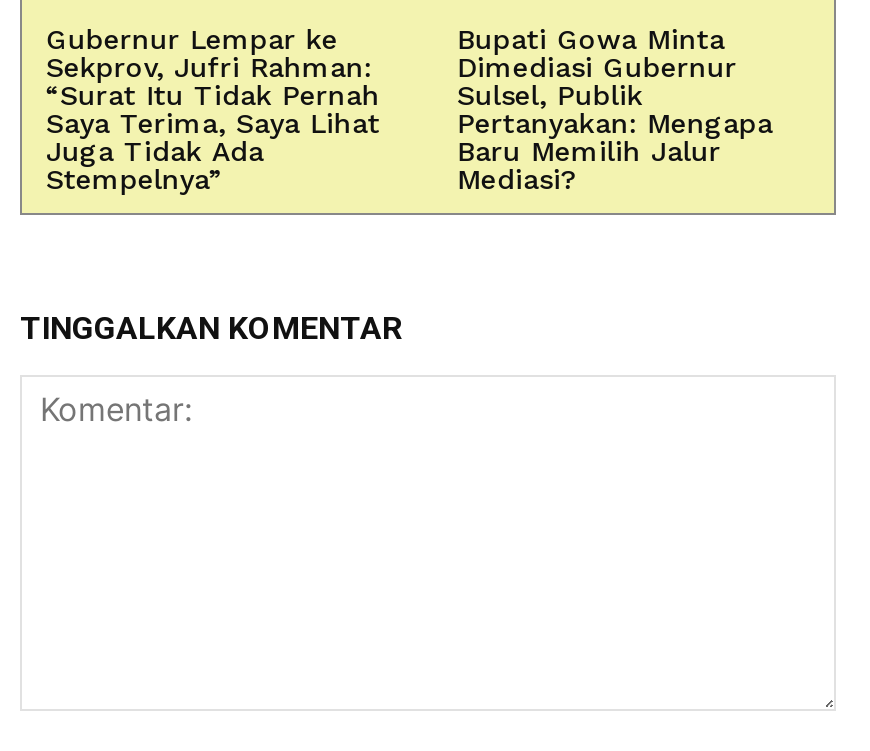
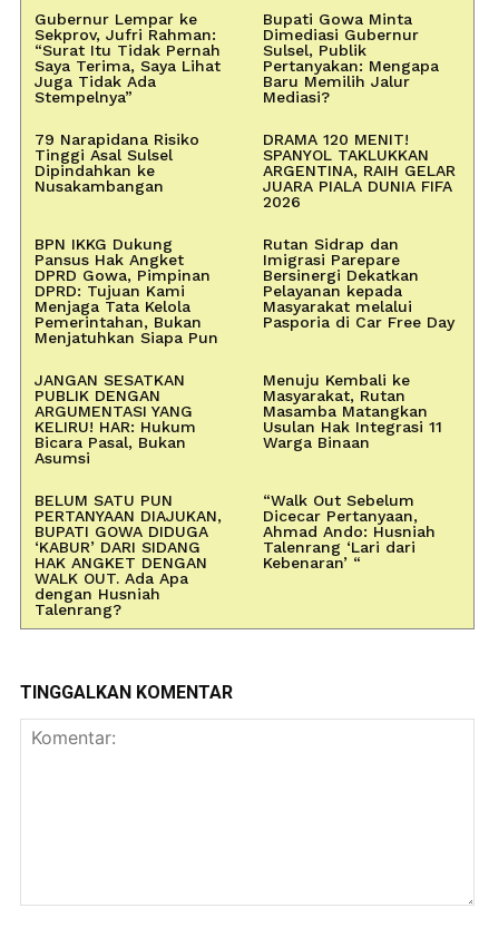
none -> [34,131,199,195] 79 Narapidana Risiko | Tinggi Asal Sulsel | Dipindahkan ke | Nusakambangan
none -> [34,131,456,347] DRAMA 120 MENIT! | SPANYOL TAKLUKKAN | ARGENTINA, RAIH GELAR | JUARA PIALA DUNIA FIFA | 2026 | BPN IKKG Dukung | Pansus Hak Angket | DPRD Gowa, Pimpinan | DPRD: Tujuan Kami | Menjaga Tata Kelola | Pemerintahan, Bukan | Menjatuhkan Siapa Pun
none -> [34,235,455,467] Rutan Sidrap dan | Imigrasi Parepare | Bersinergi Dekatkan | Pelayanan kepada | Masyarakat melalui | Pasporia di Car Free Day | JANGAN SESATKAN | PUBLIK DENGAN | ARGUMENTASI YANG | KELIRU! HAR: Hukum | Bicara Pasal, Bukan | Asumsi
none -> [34,371,443,618] Menuju Kembali ke | Masyarakat, Rutan | Masamba Matangkan | Usulan Hak Integrasi 11 | Warga Binaan | BELUM SATU PUN | PERTANYAAN DIAJUKAN, | BUPATI GOWA DIDUGA | ‘KABUR’ DARI SIDANG | HAK ANGKET DENGAN | WALK OUT. Ada Apa | dengan Husniah | Talenrang?
none -> [263,491,436,571] “Walk Out Sebelum | Dicecar Pertanyaan, | Ahmad Ando: Husniah | Talenrang ‘Lari dari | Kebenaran’ “

